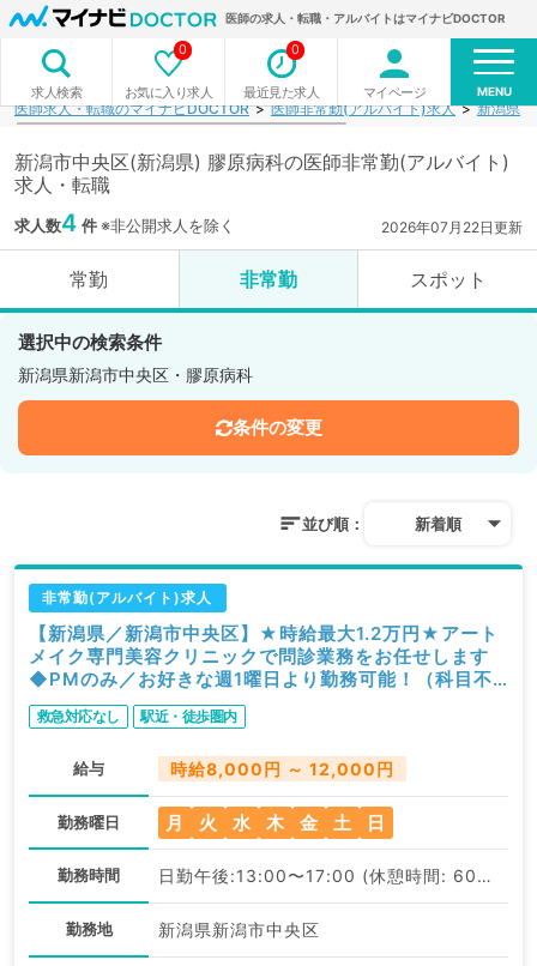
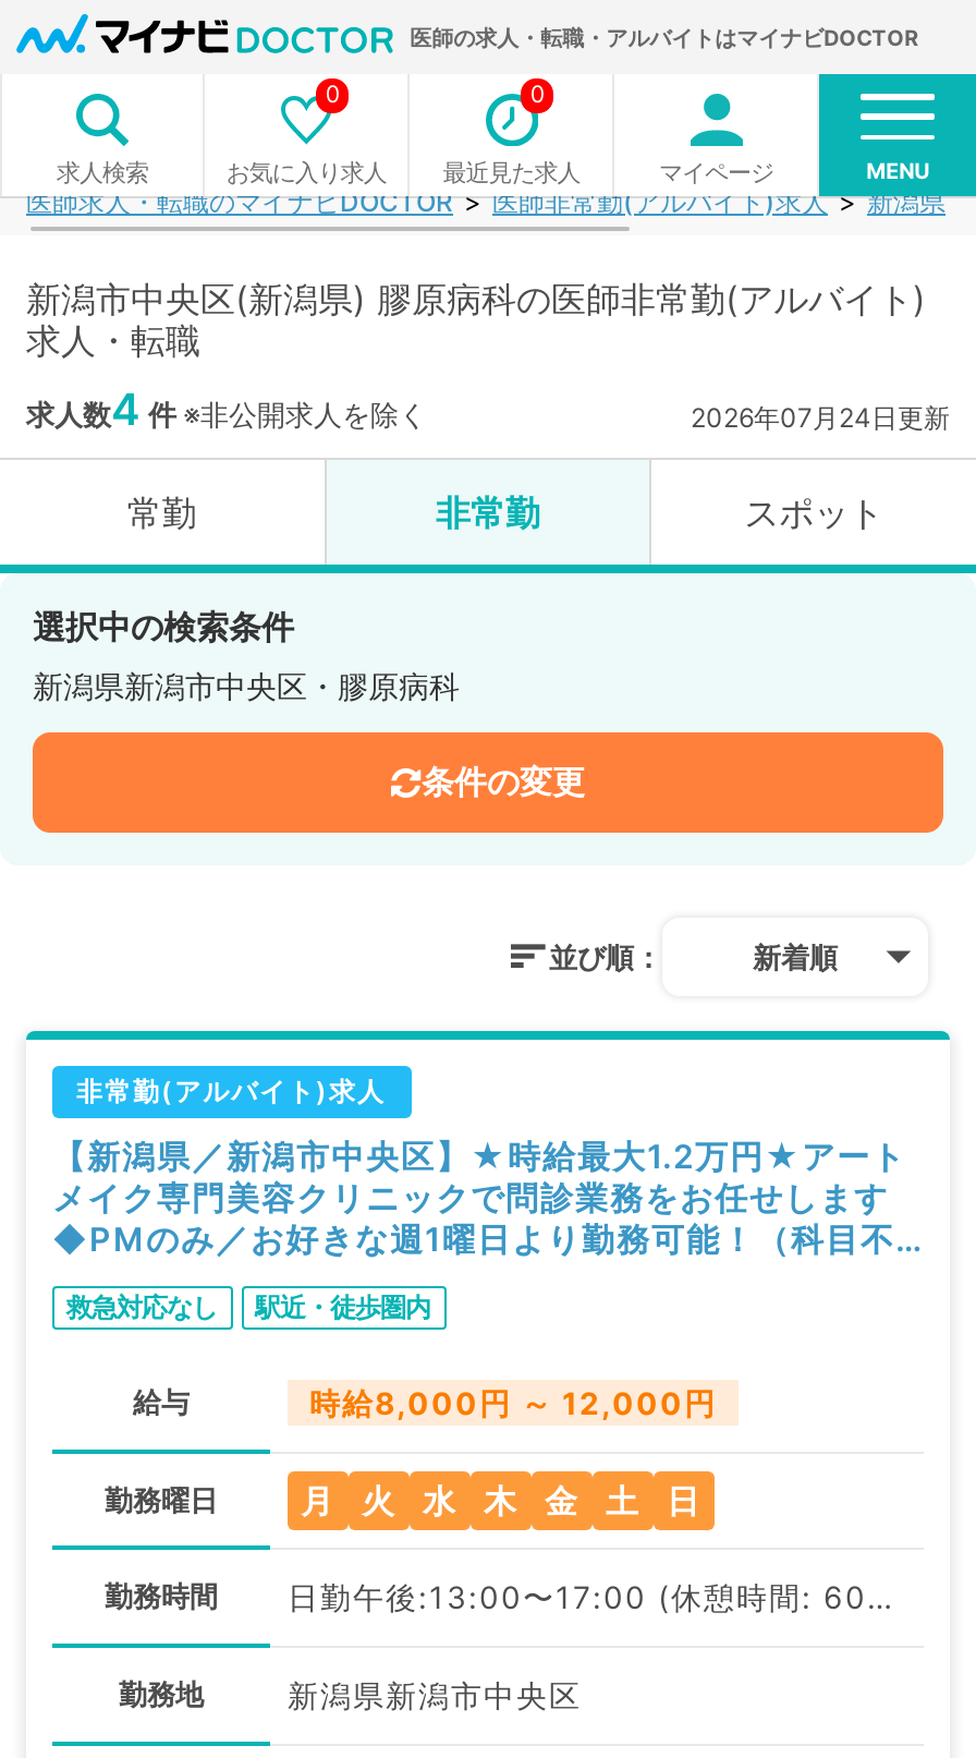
[381,218,523,236] 2026年07月22日更新 -> [691,401,950,434] 2026年07月24日更新

